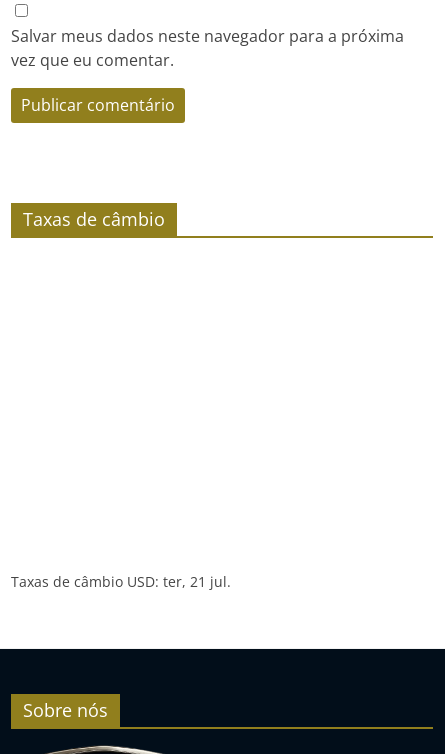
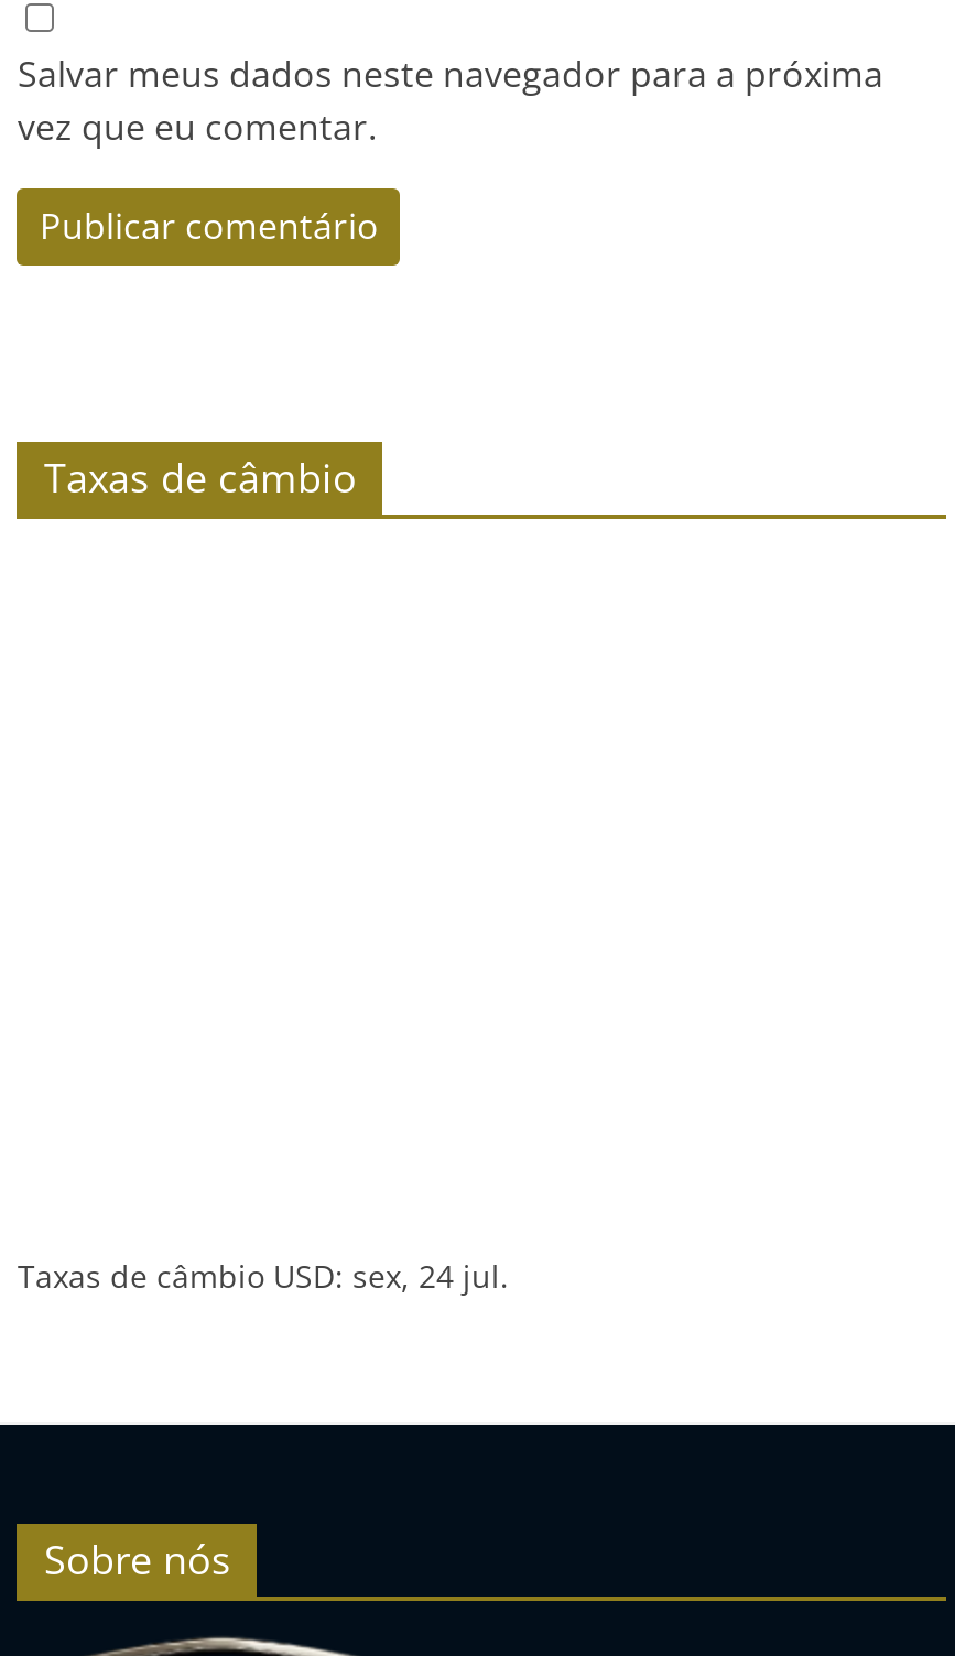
[11,572,231,591] Taxas de câmbio USD: ter, 21 jul. -> [17,1255,509,1297] Taxas de câmbio USD: sex, 24 jul.

